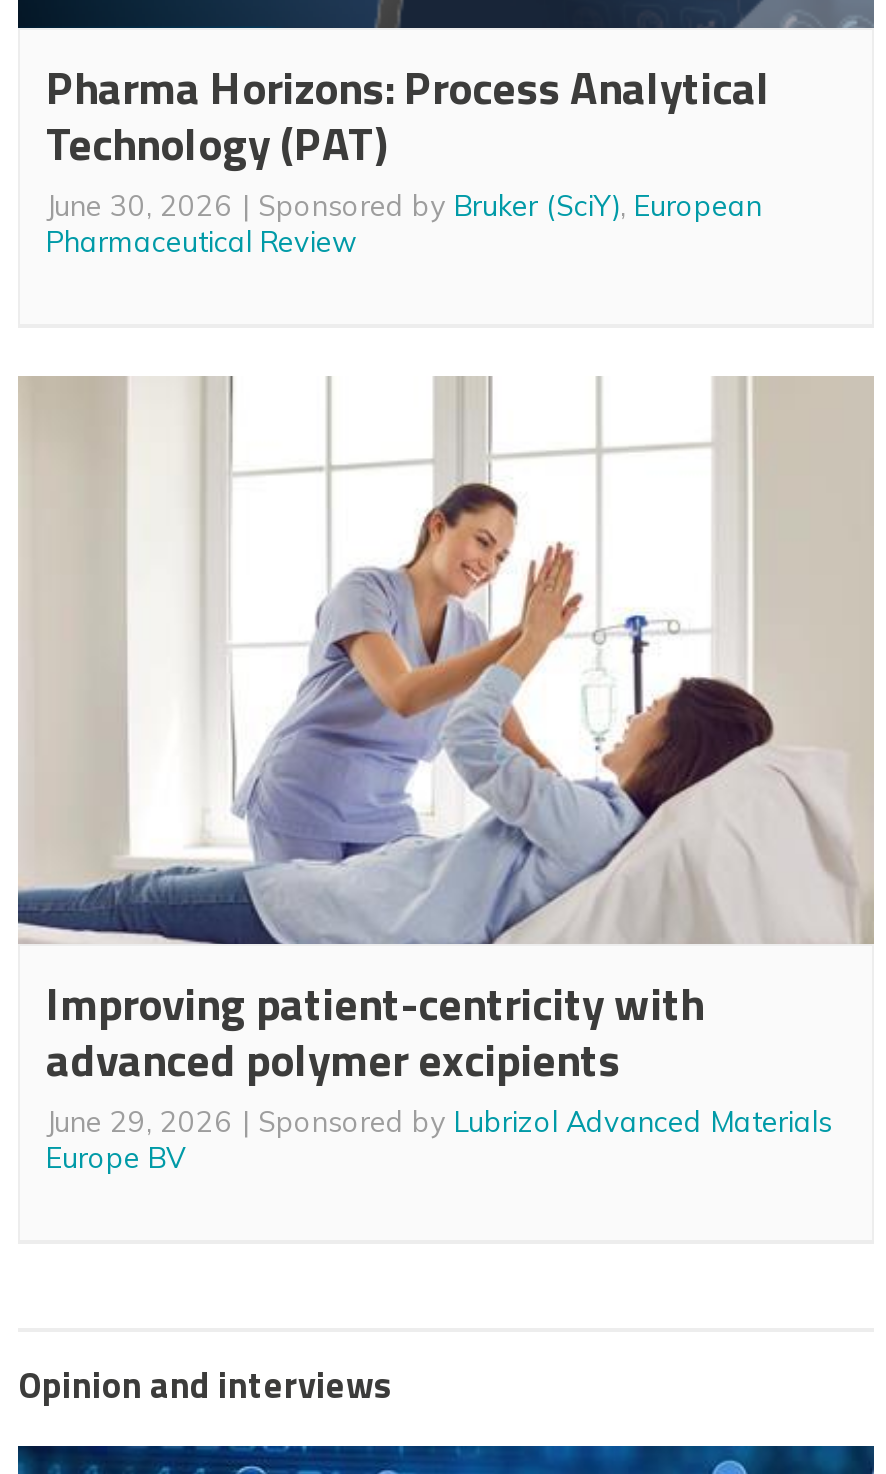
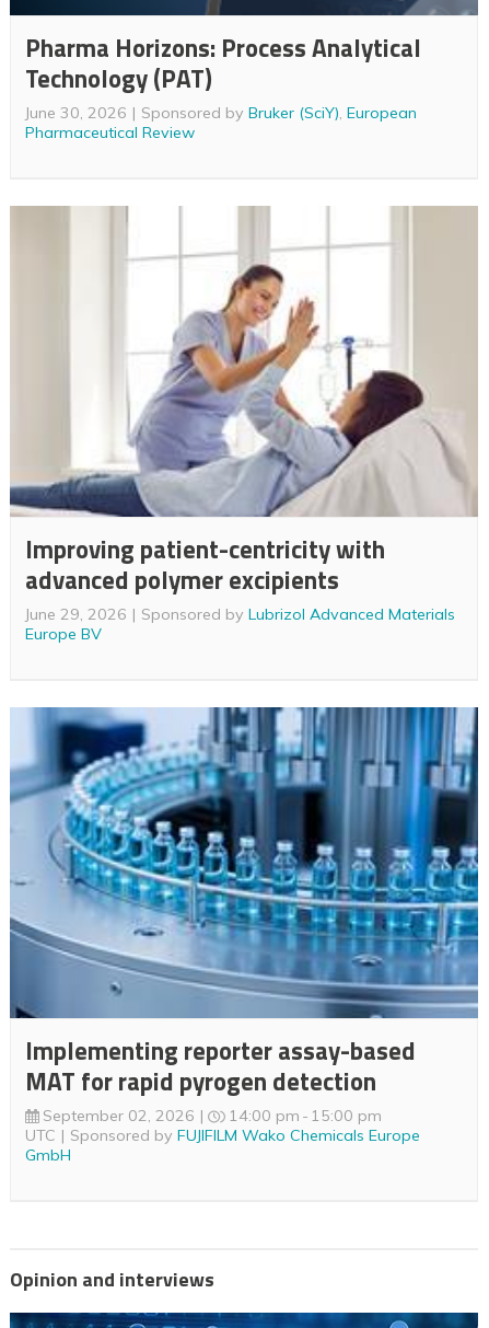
none -> [10,706,479,1165] [image] | Implementing reporter assay-based | MAT for rapid pyrogen detection | September 02, 2026 | 14:00 pm 15:00 pm | UTC | Sponsored by FUJIFILM Wako Chemicals Europe | GmbH

